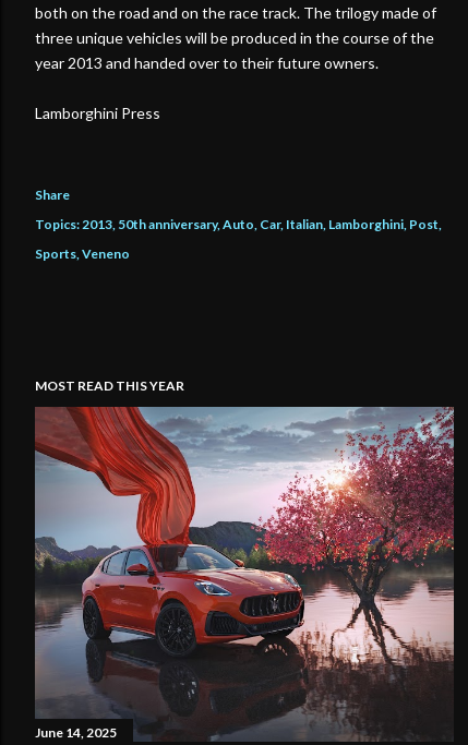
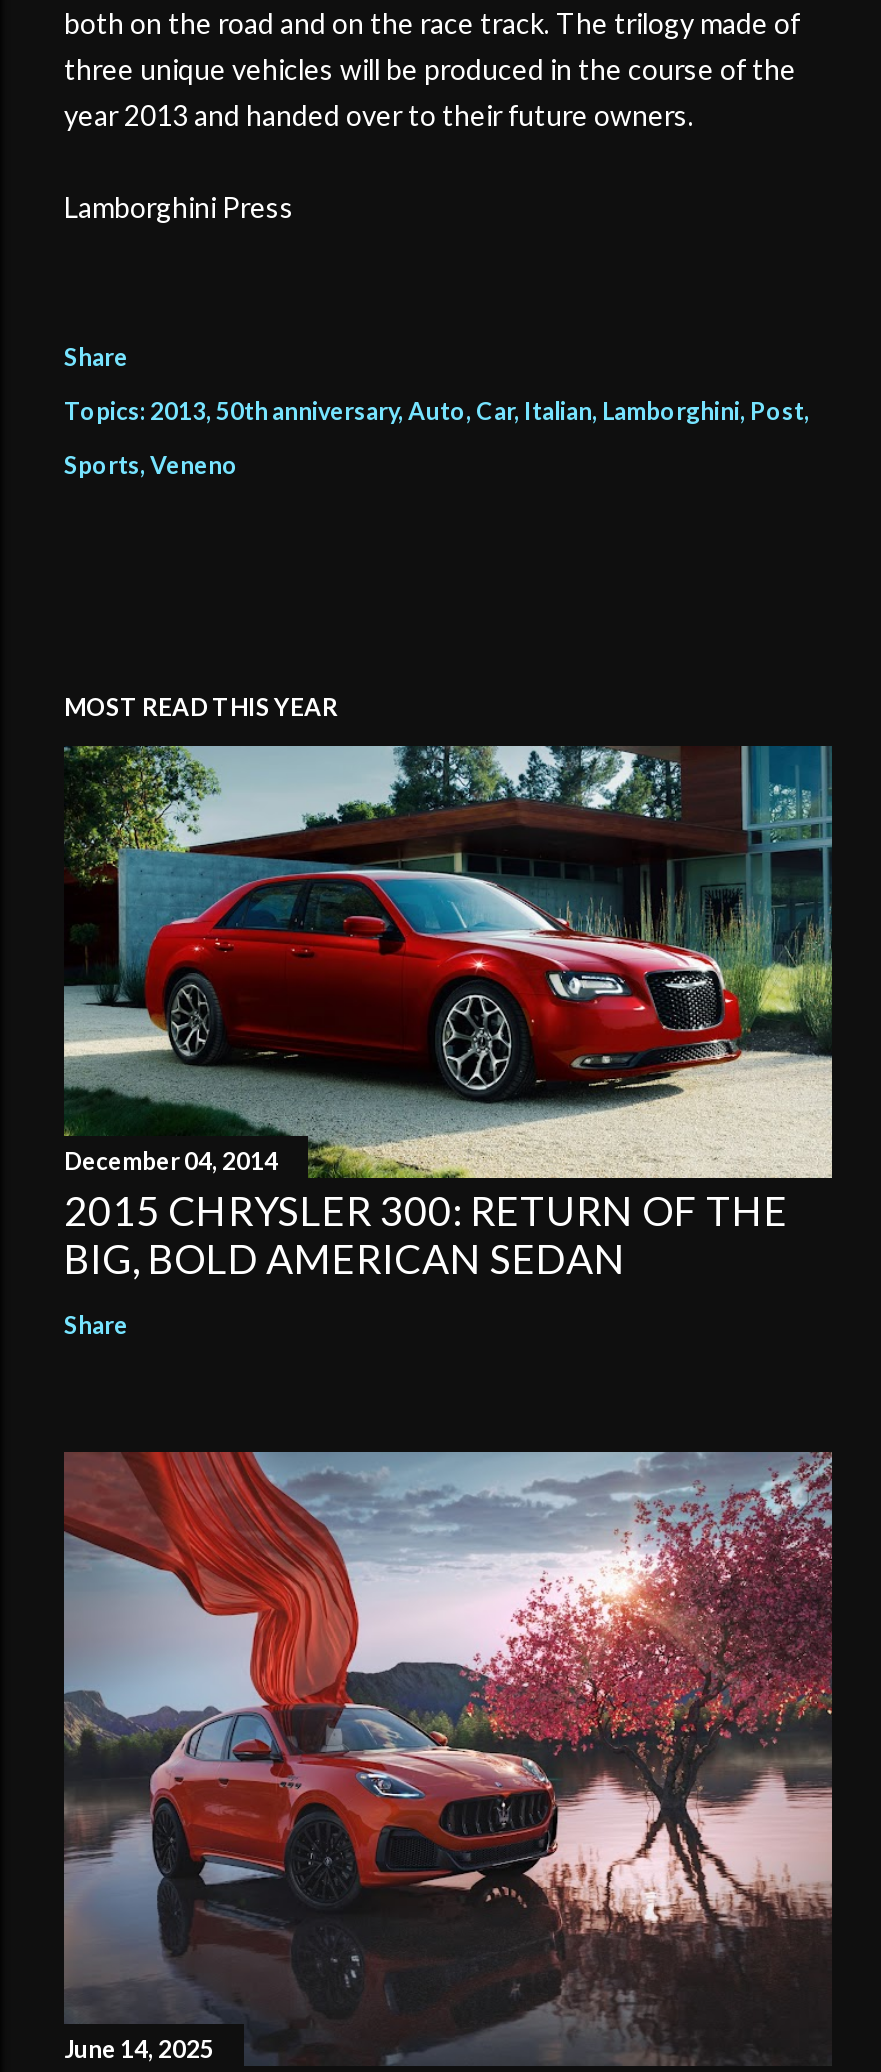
none -> [62,744,834,1340] [image] | December 04, 2014 | 2015 CHRYSLER 300: RETURN OF THE | BIG, BOLD AMERICAN SEDAN | Share

